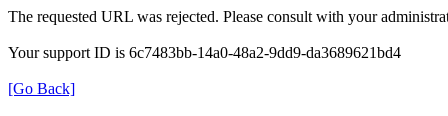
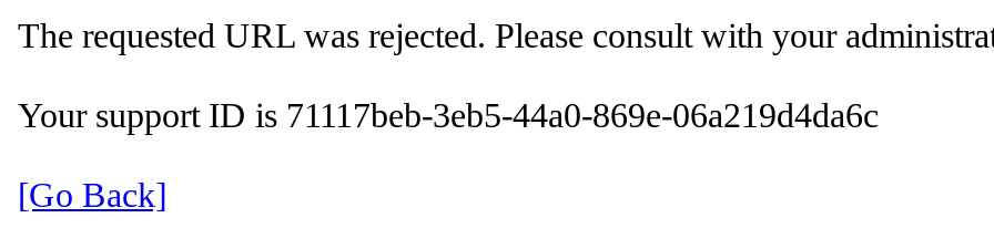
[8,44,401,61] Your support ID is 6c7483bb-14a0-48a2-9dd9-da3689621bd4 -> [18,96,879,134] Your support ID is 71117beb-3eb5-44a0-869e-06a219d4da6c

